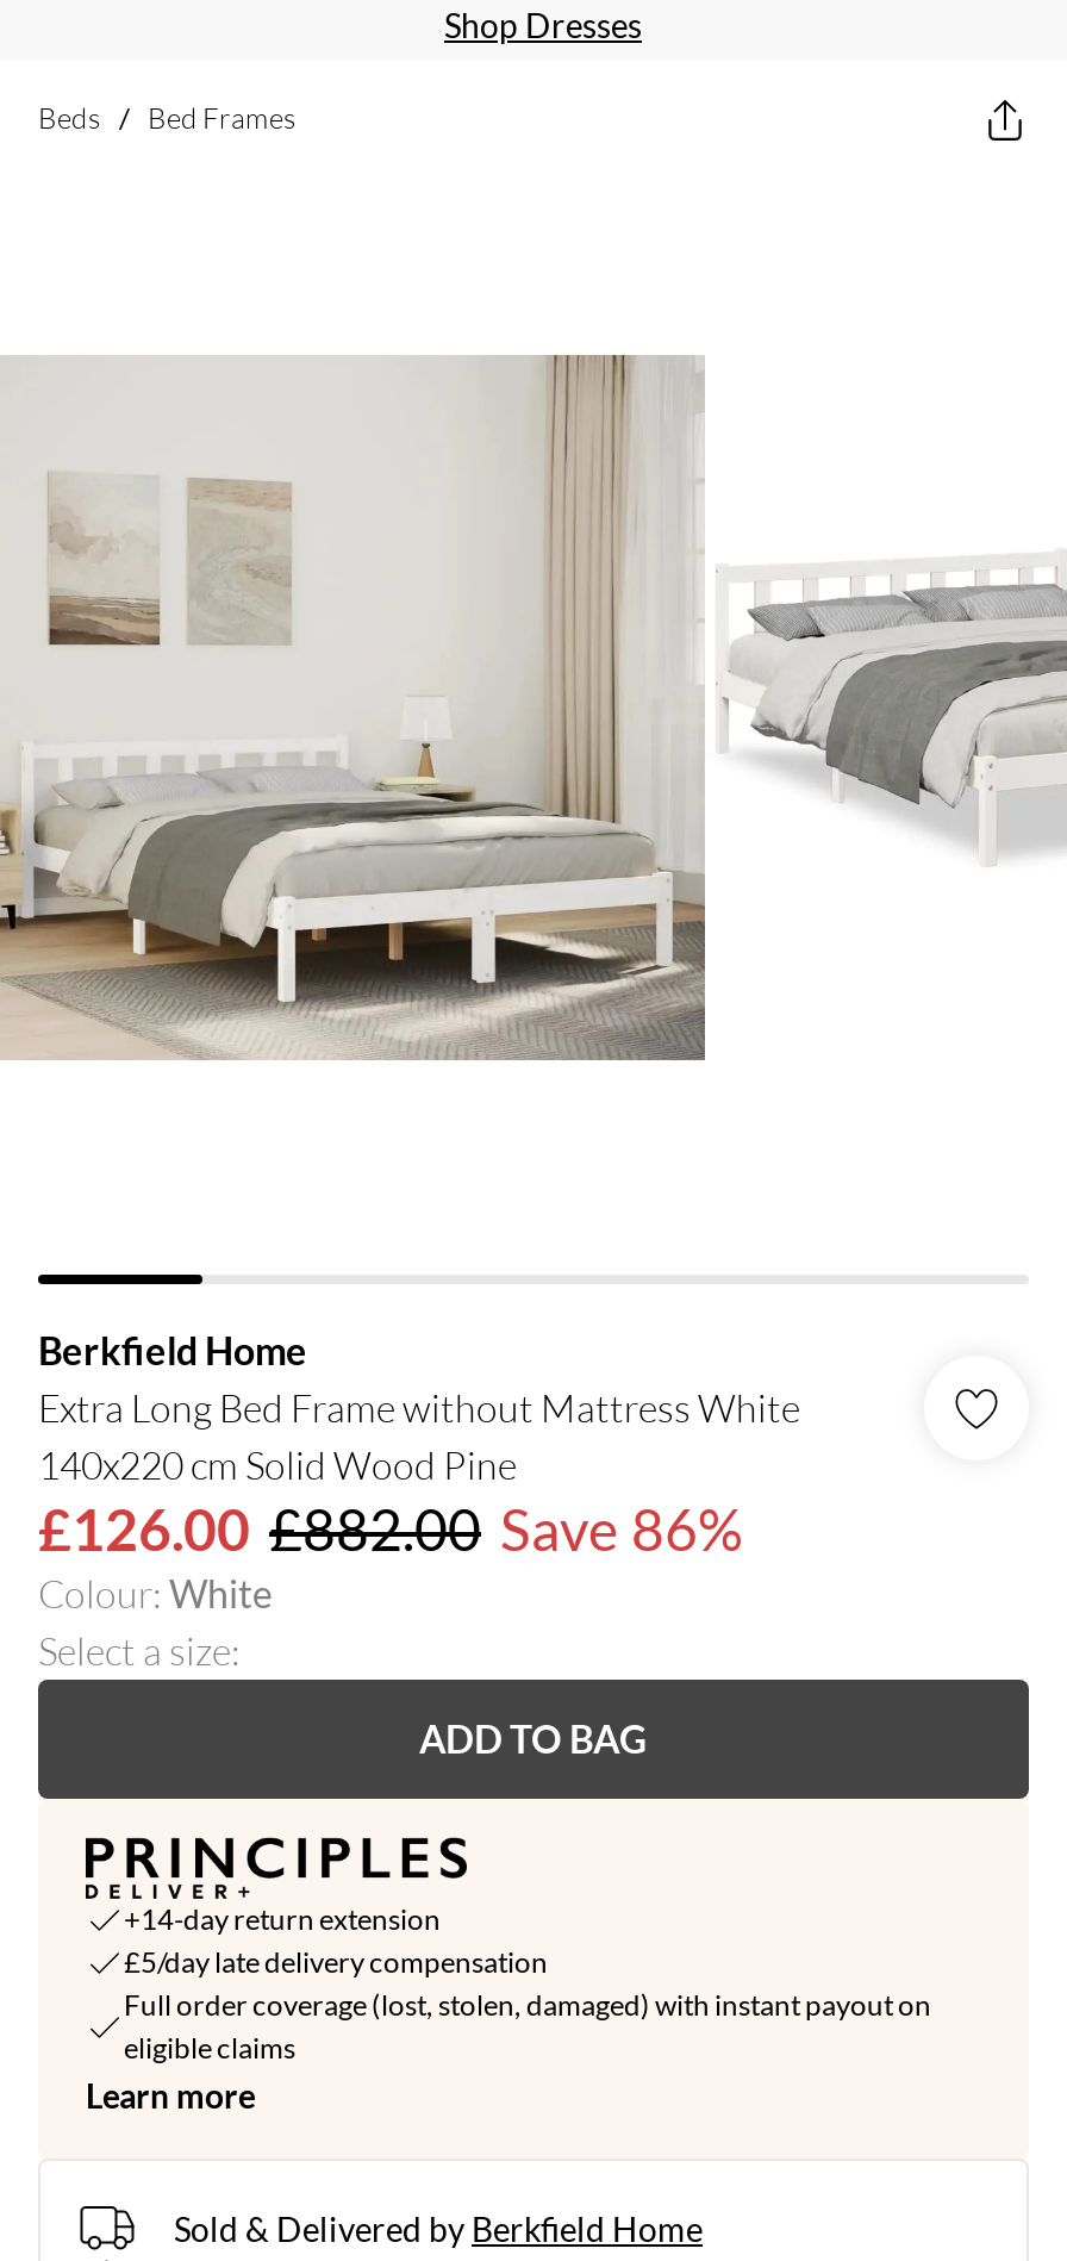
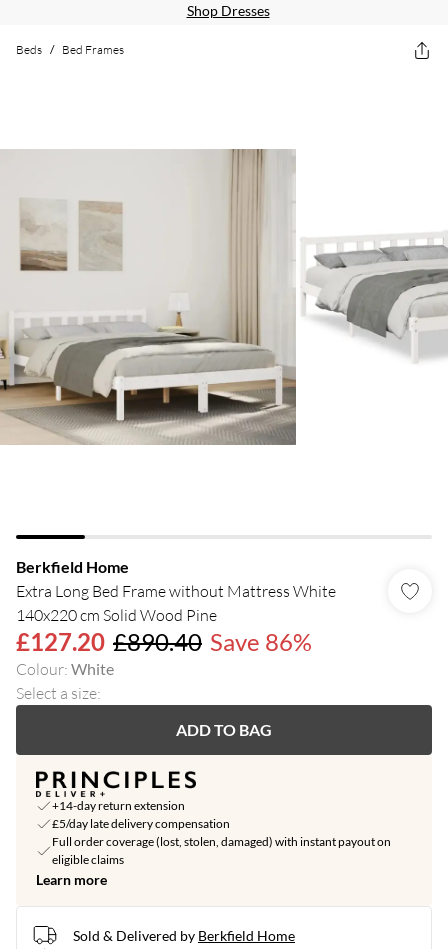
[38,1494,743,1563] £126.00 £882.00 Save 86% -> [16,627,312,656] £127.20 £890.40 Save 86%

